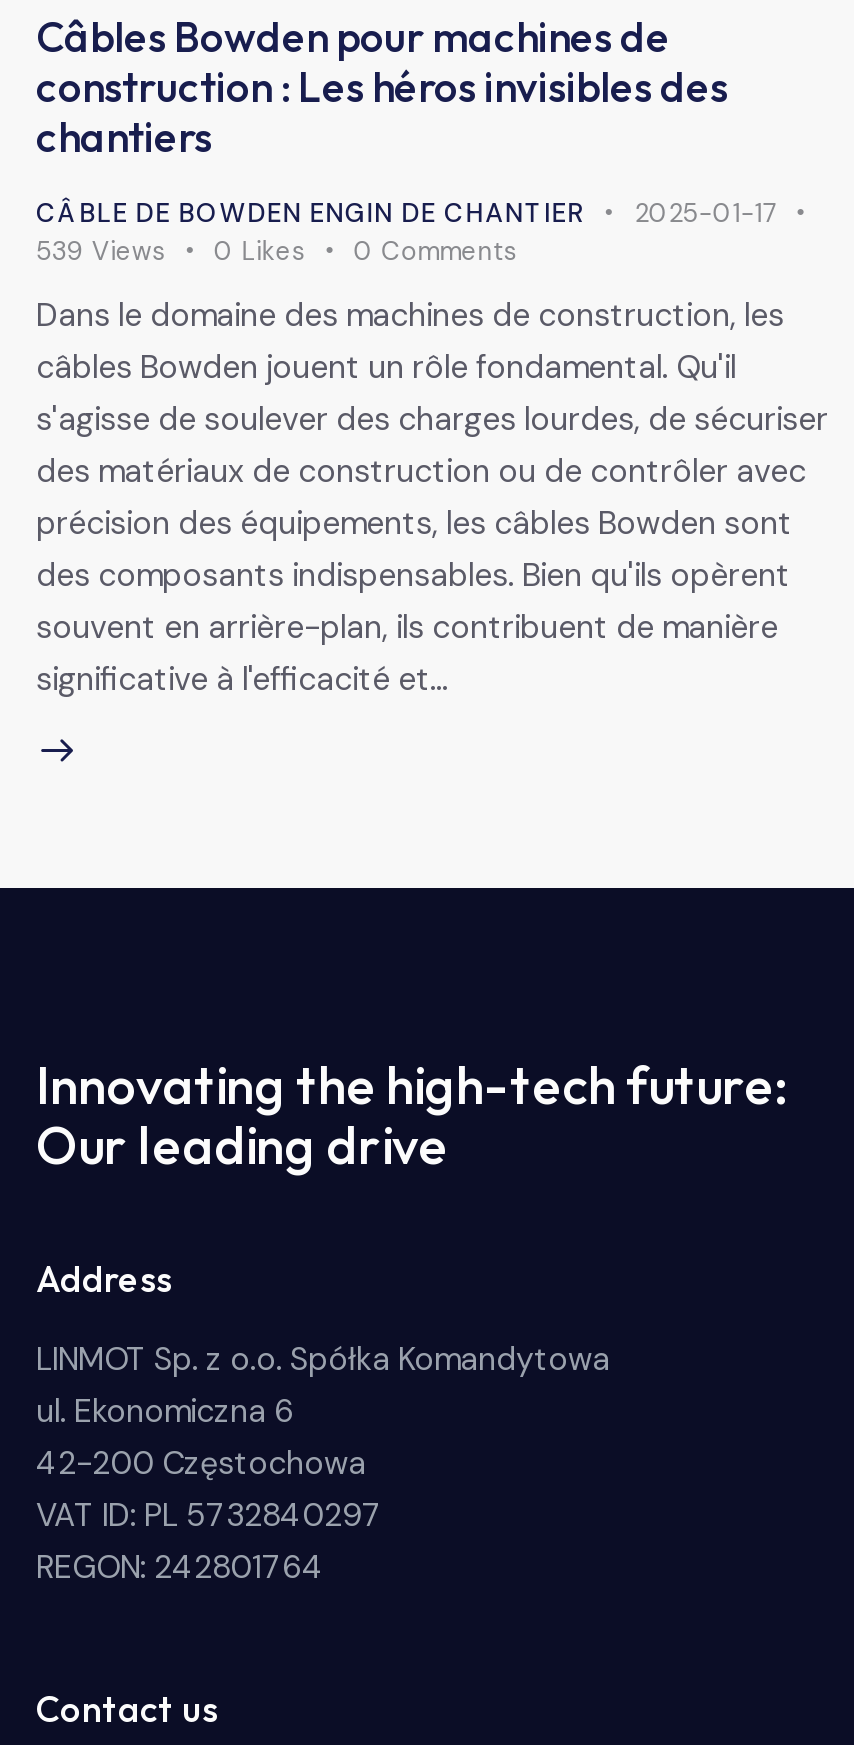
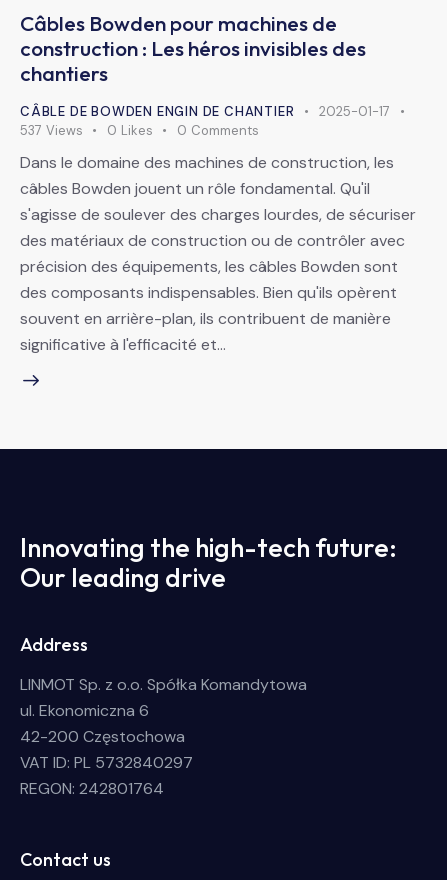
[36,234,166,268] 539 Views -> [20,122,83,139] 537 Views

